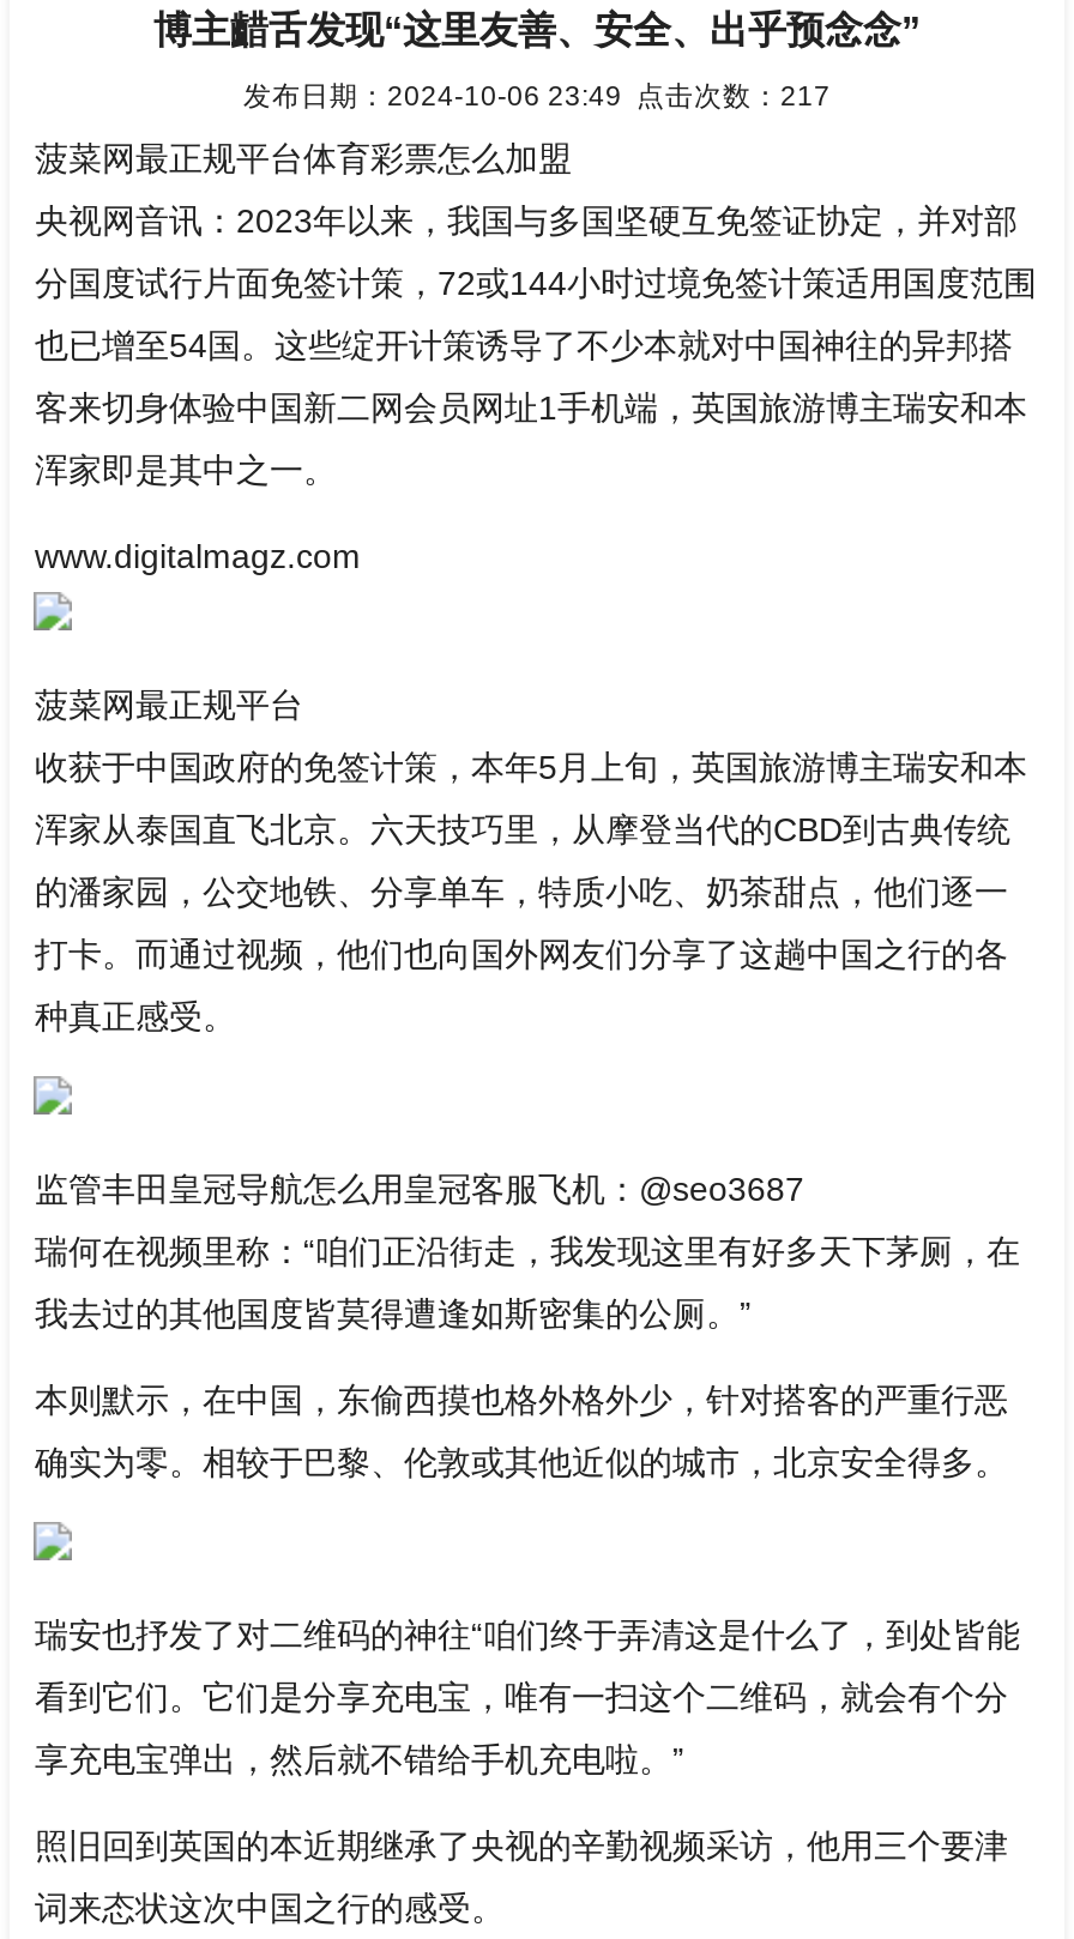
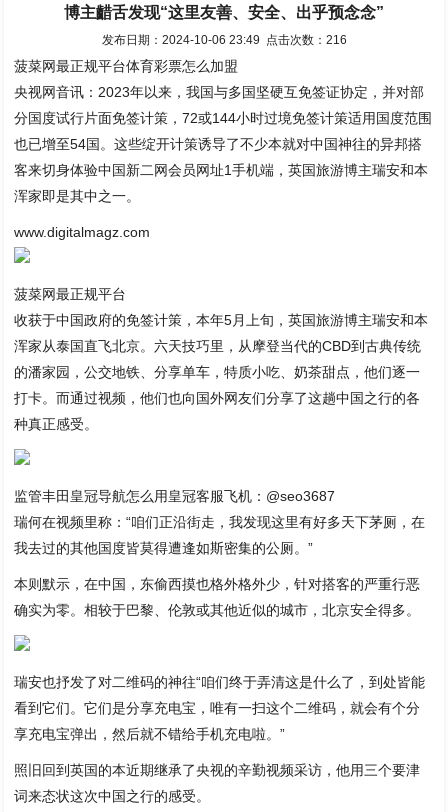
[243,79,831,110] 发布日期：2024-10-06 23:49 点击次数：217 -> [101,33,346,46] 发布日期：2024-10-06 23:49 点击次数：216

